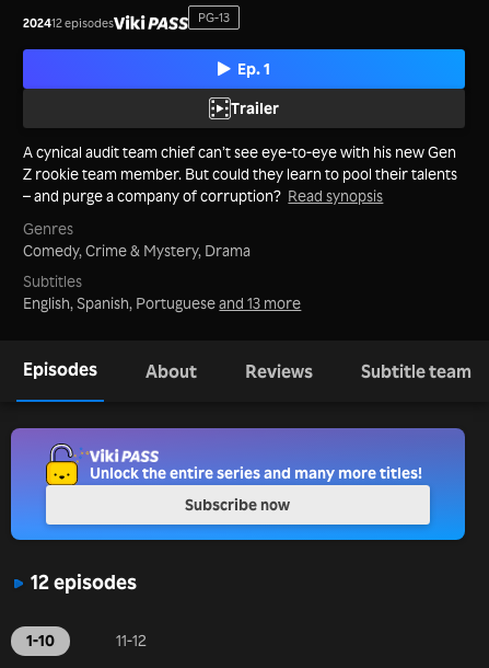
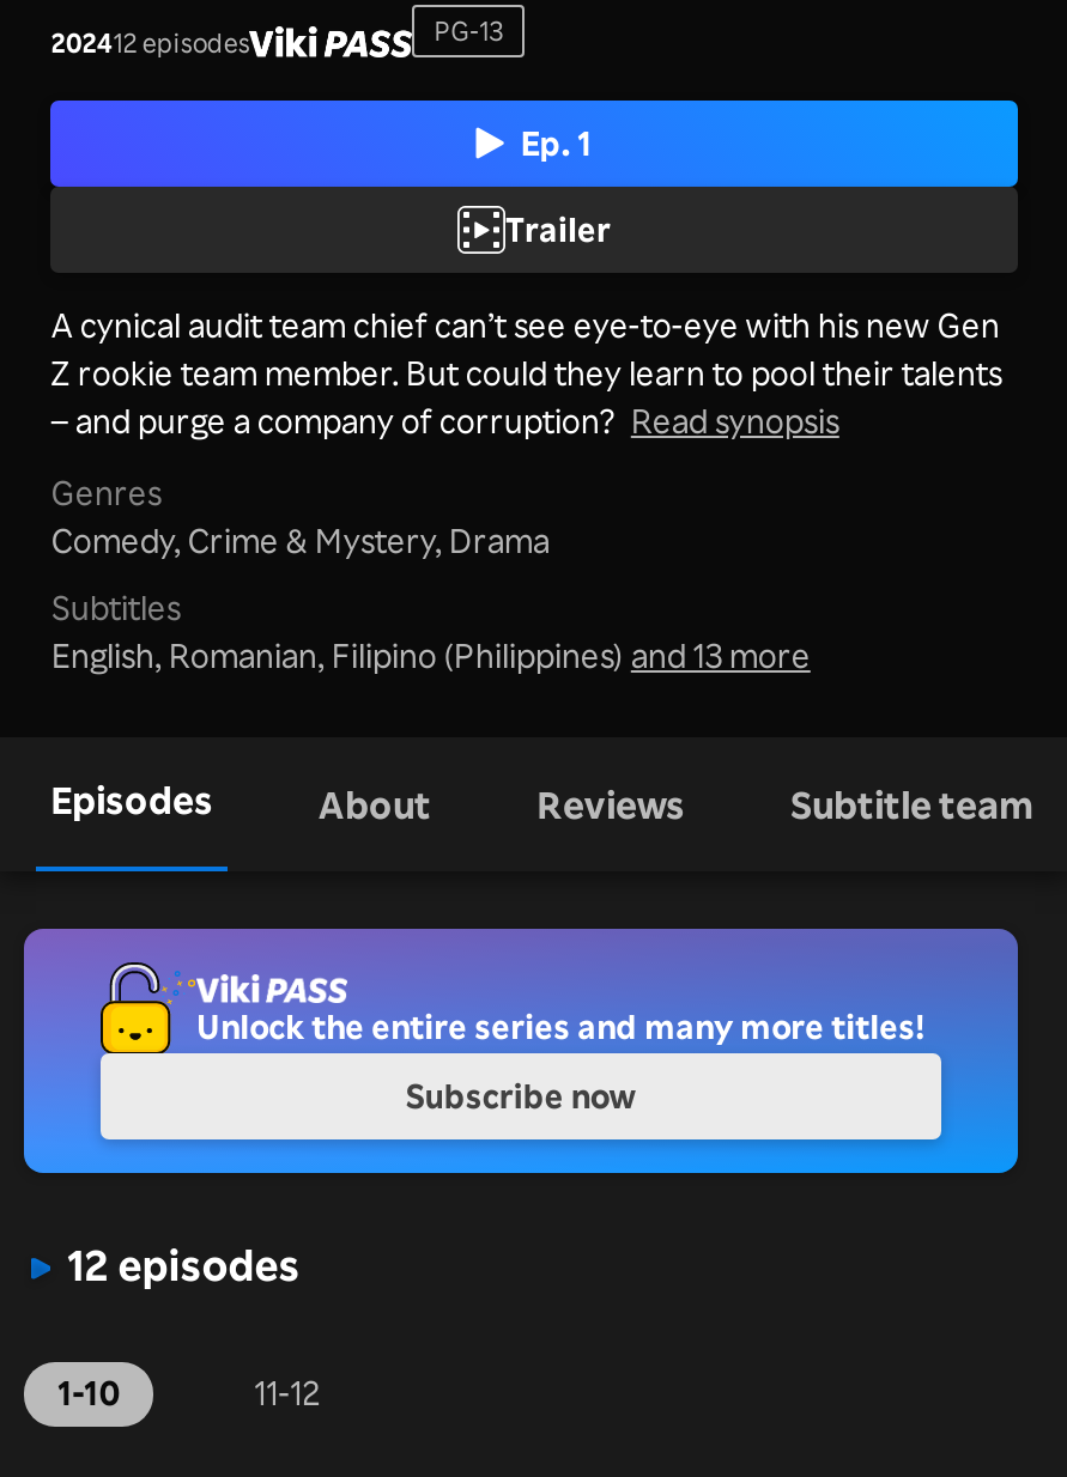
[23,293,301,312] English, Spanish, Portuguese and 13 more -> [51,634,810,675] English, Romanian, Filipino (Philippines) and 13 more

